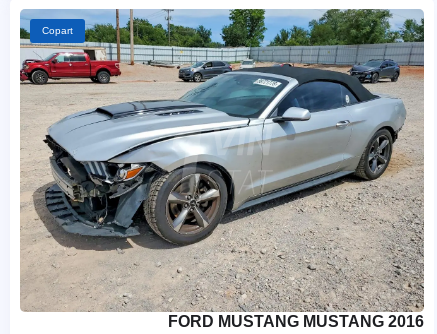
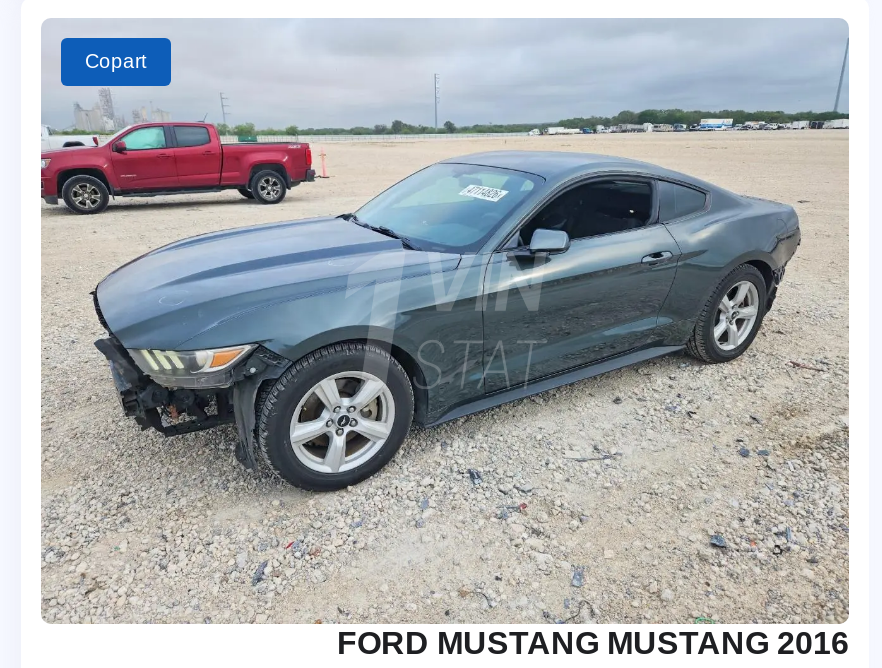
[19,8,425,311] [image] -> [41,18,849,622] [image]

